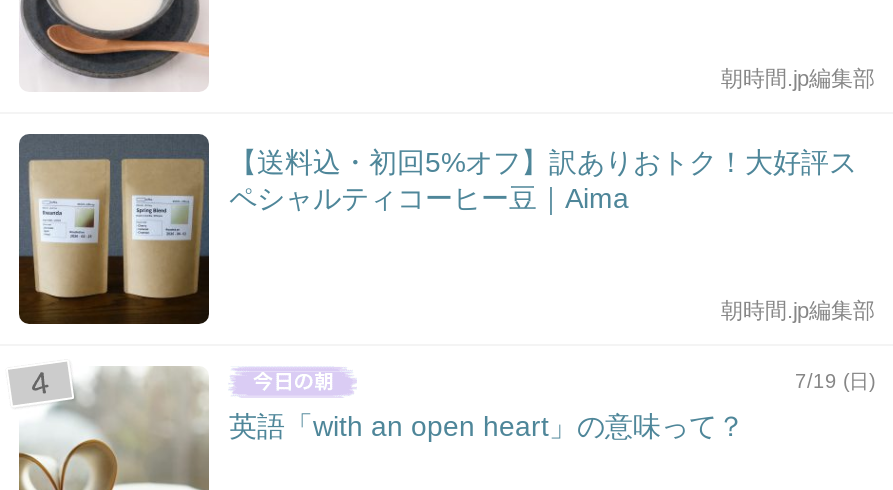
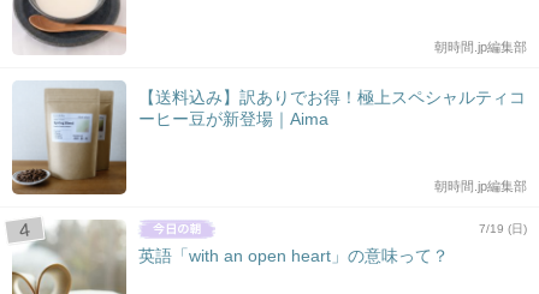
[17,132,857,324] [image] | 【送料込・初回5%オフ】訳ありおトク！大好評ス | ペシャルティコーヒー豆｜Aima -> [11,80,526,196] [image] | 【送料込み】訳ありでお得！極上スペシャルティコ | ーヒー豆が新登場｜Aima

